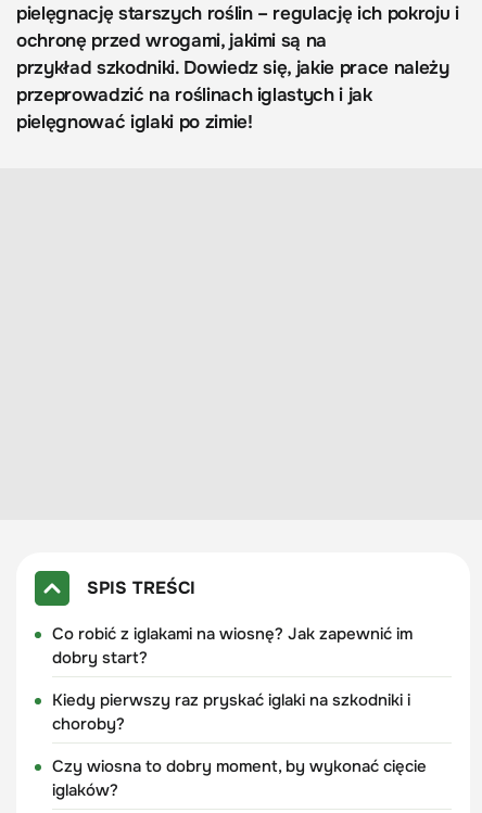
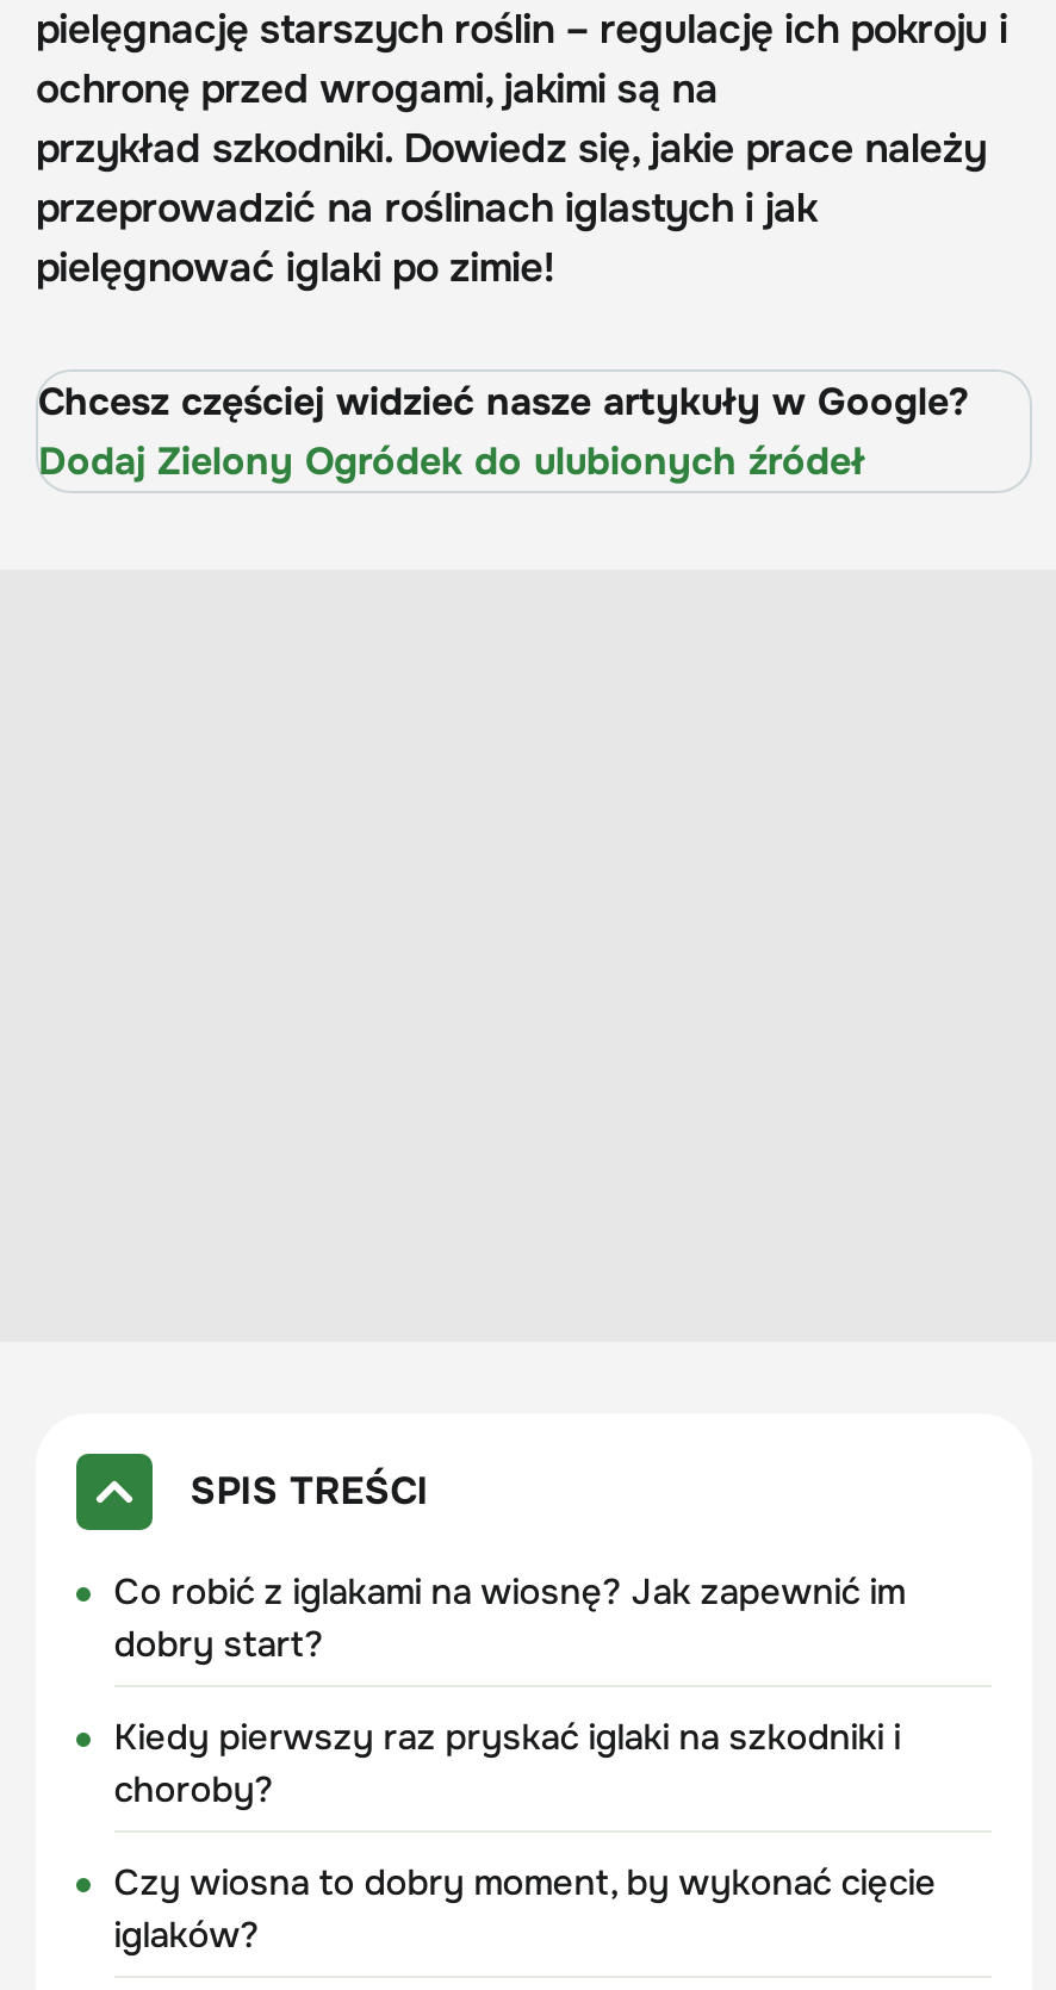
none -> [38,377,968,487] Chcesz częściej widzieć nasze artykuły w Google? | Dodaj Zielony Ogródek do ulubionych źródeł

